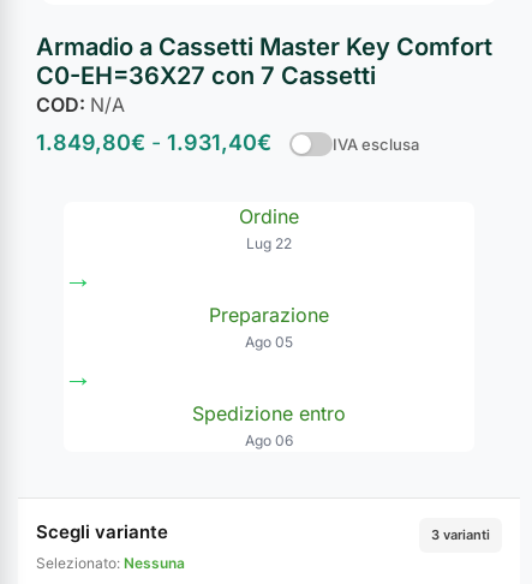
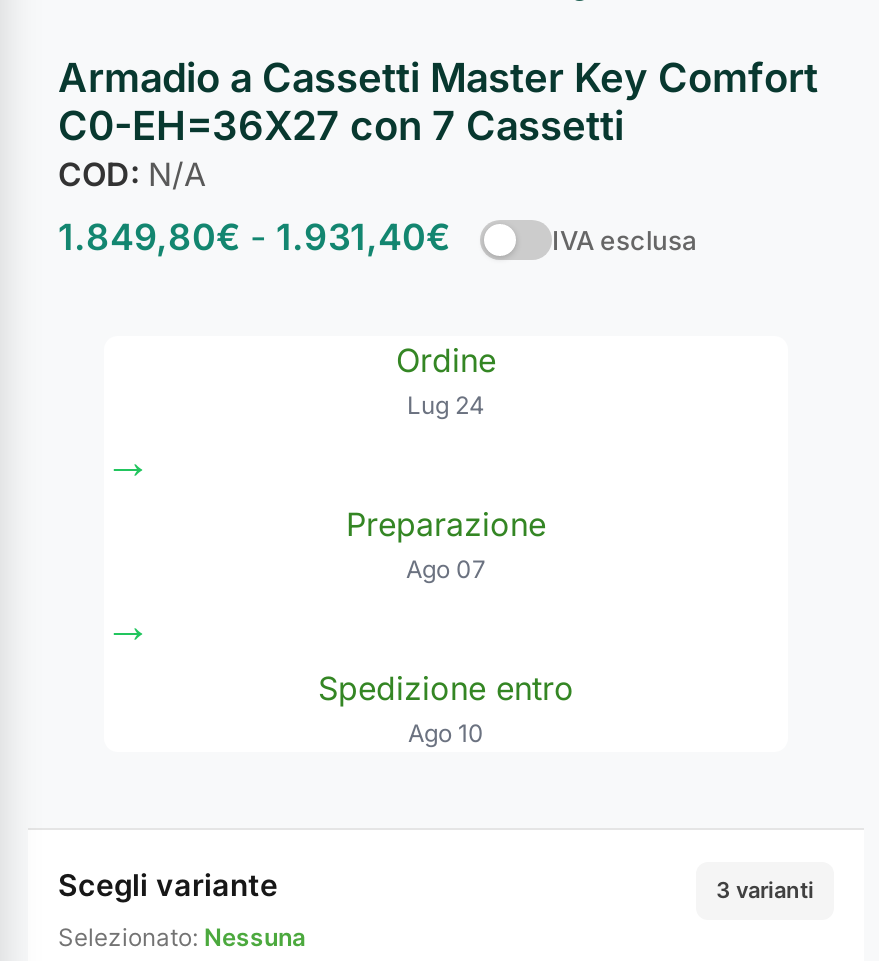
[246,234,292,252] Lug 22 -> [407,390,485,420] Lug 24
[245,333,293,351] Ago 05 -> [406,554,486,584] Ago 07
[245,432,293,450] Ago 06 -> [408,718,484,748] Ago 10

